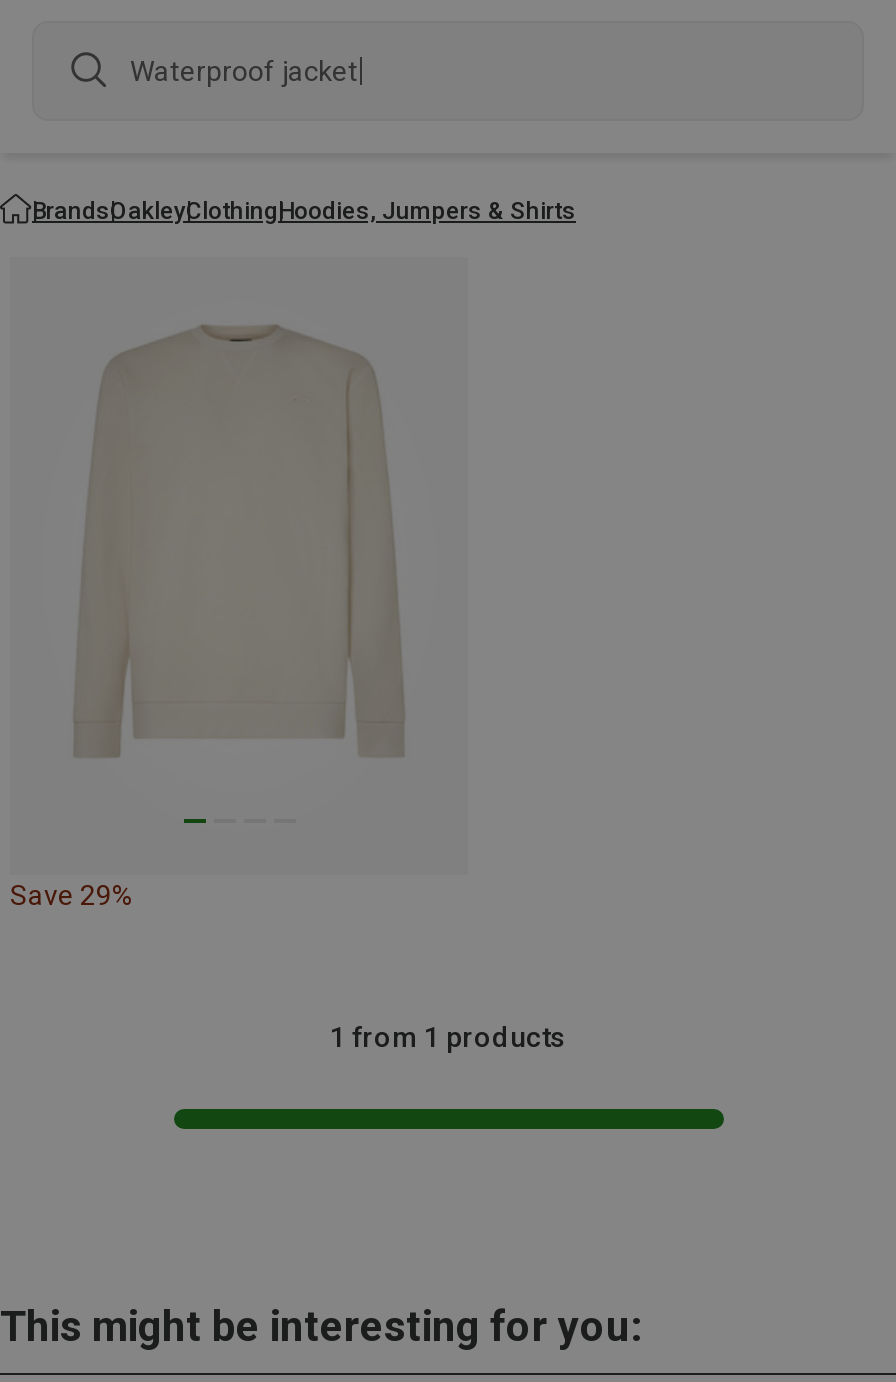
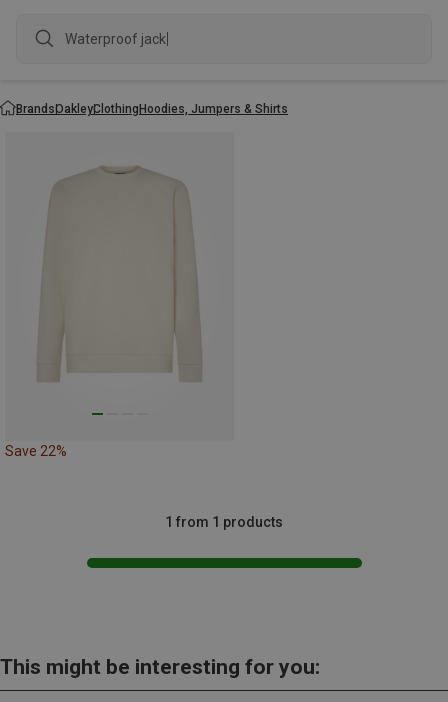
[10,879,134,911] Save 29% -> [5,443,67,459] Save 22%

